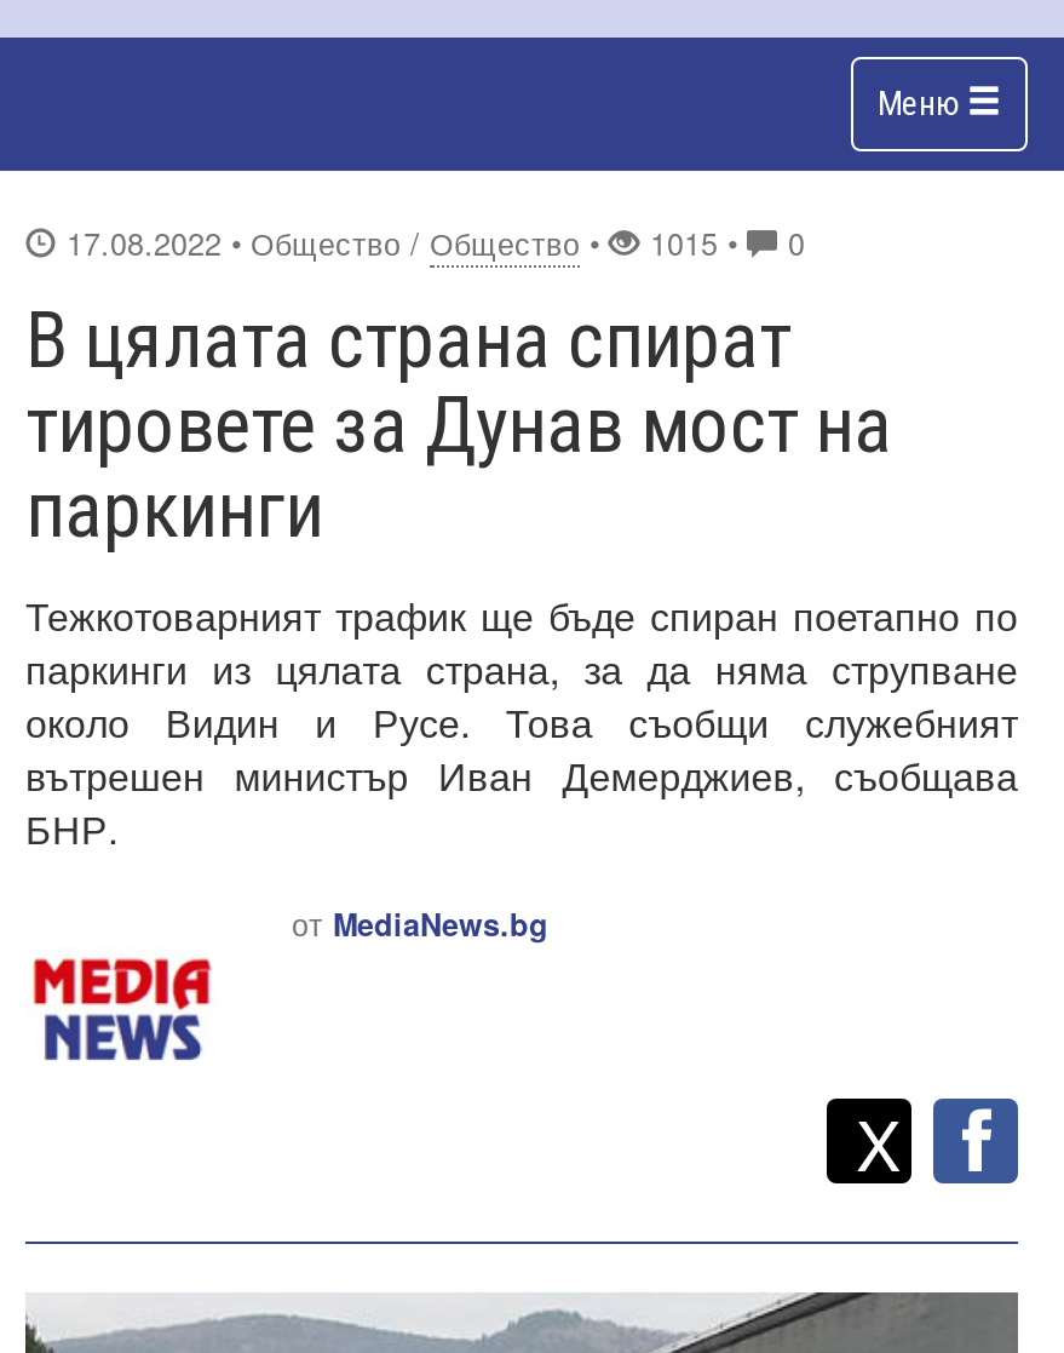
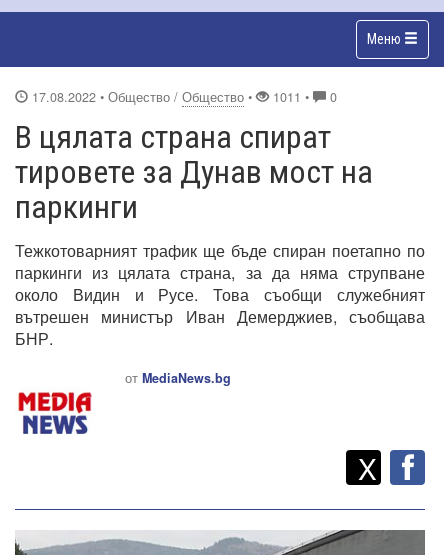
[67,220,805,264] 17.08.2022 • Общество / Общество • 1015 • 0 -> [32,87,337,105] 17.08.2022 • Общество / Общество • 1011 • 0

